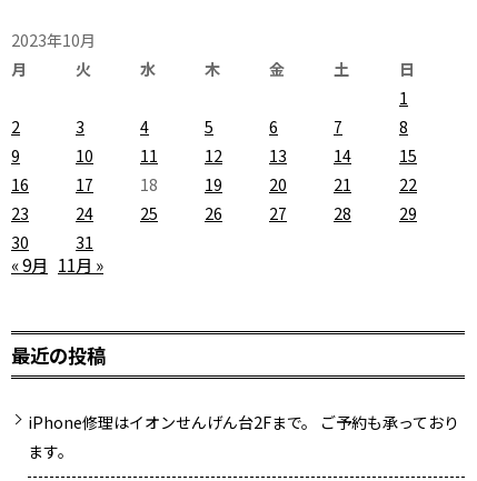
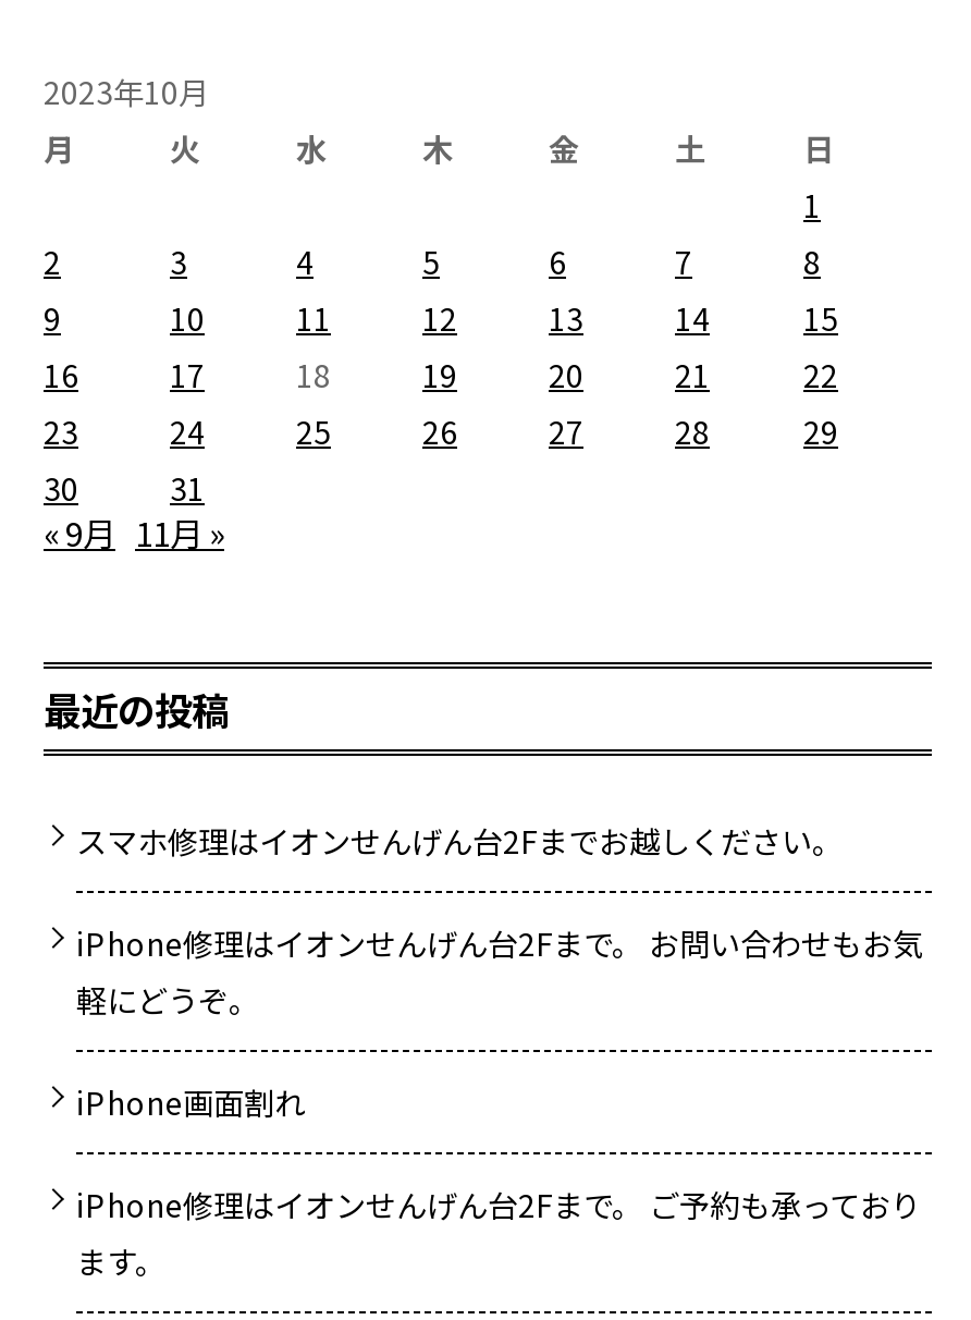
none -> [76,818,923,1123] スマホ修理はイオンせんげん台2Fまでお越しください。 | iPhone修理はイオンせんげん台2Fまで。 お問い合わせもお気 | 軽にどうぞ。 | iPhone画面割れ

